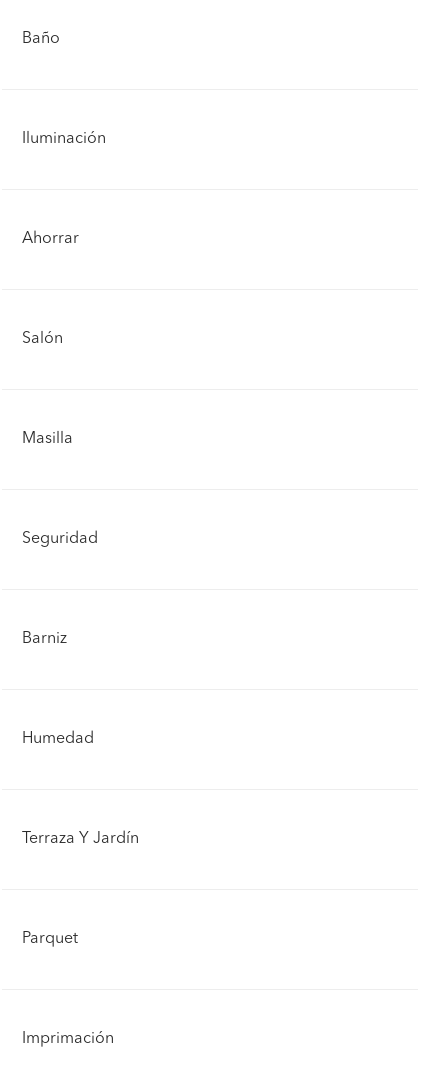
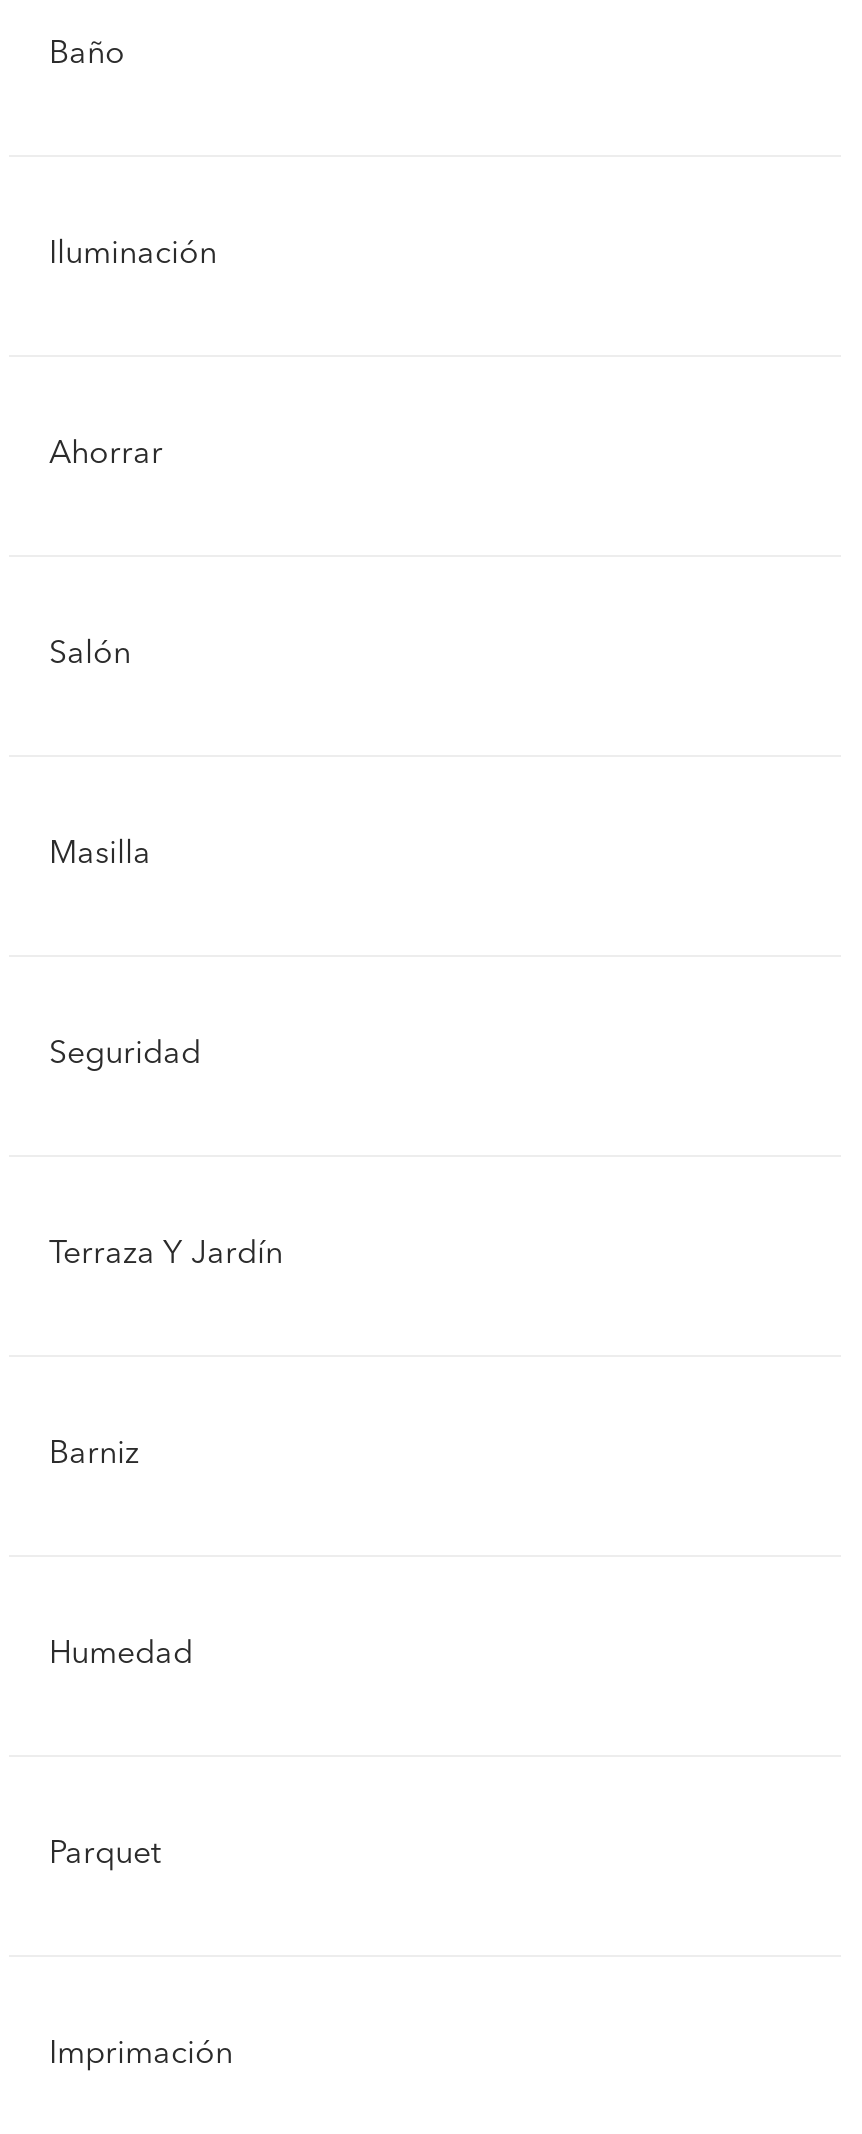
moved [22,630,94,746] -> [49,1438,193,1670]: Barniz | Humedad
moved [22,830,139,846] -> [49,1238,283,1270]: Terraza Y Jardín

